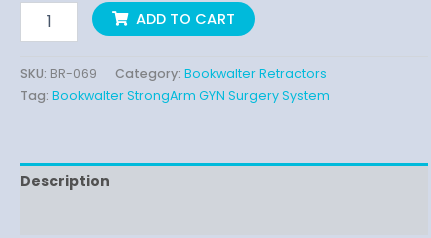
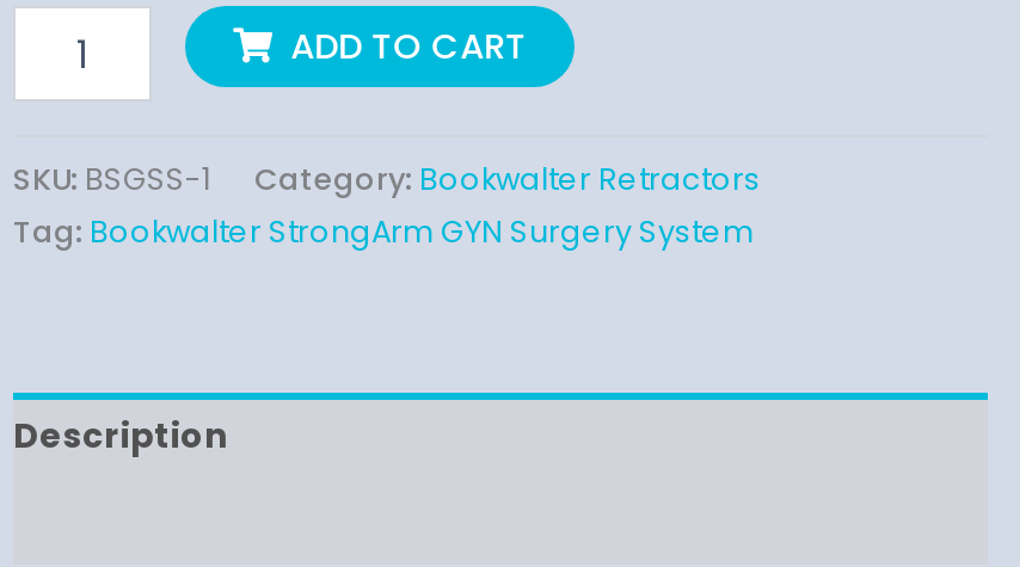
[20,65,327,82] SKU: BR-069 Category: Bookwalter Retractors -> [13,158,761,199] SKU: BSGSS-1 Category: Bookwalter Retractors

